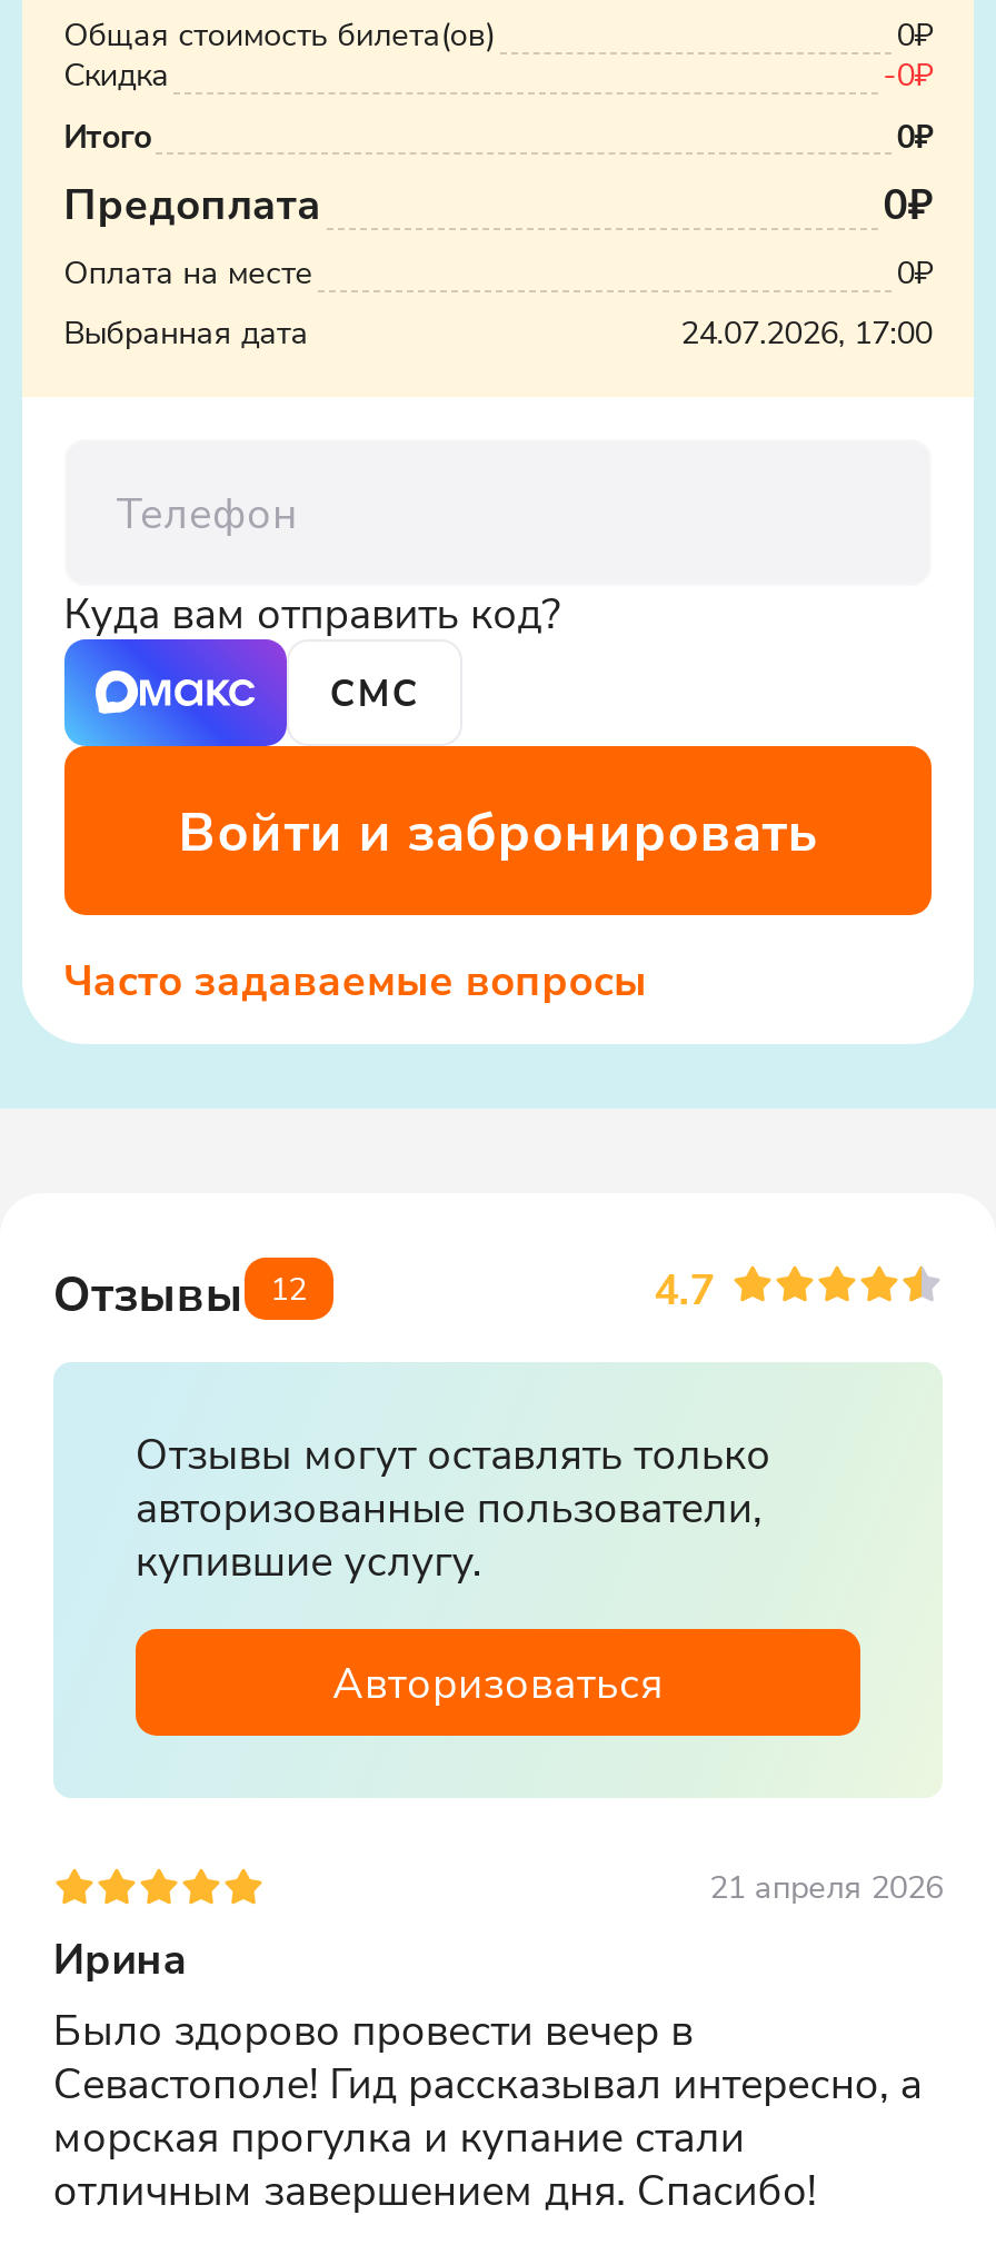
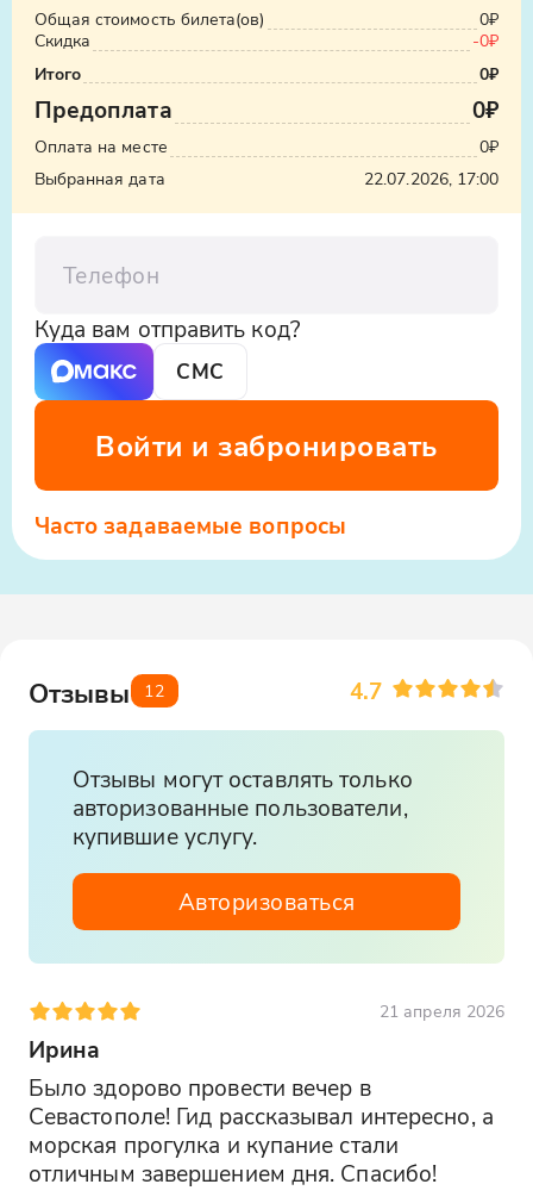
[681,311,932,354] 24.07.2026, 17:00 -> [364,167,499,190] 22.07.2026, 17:00

